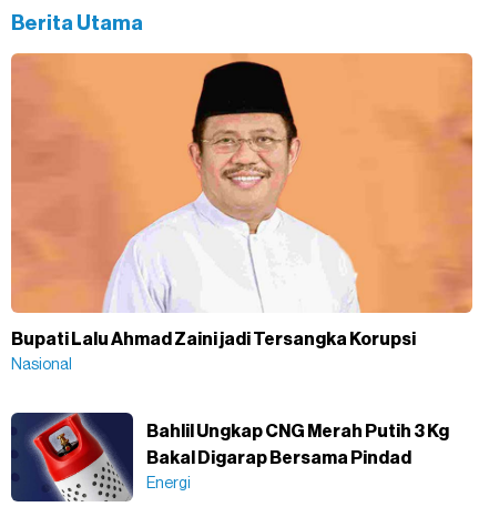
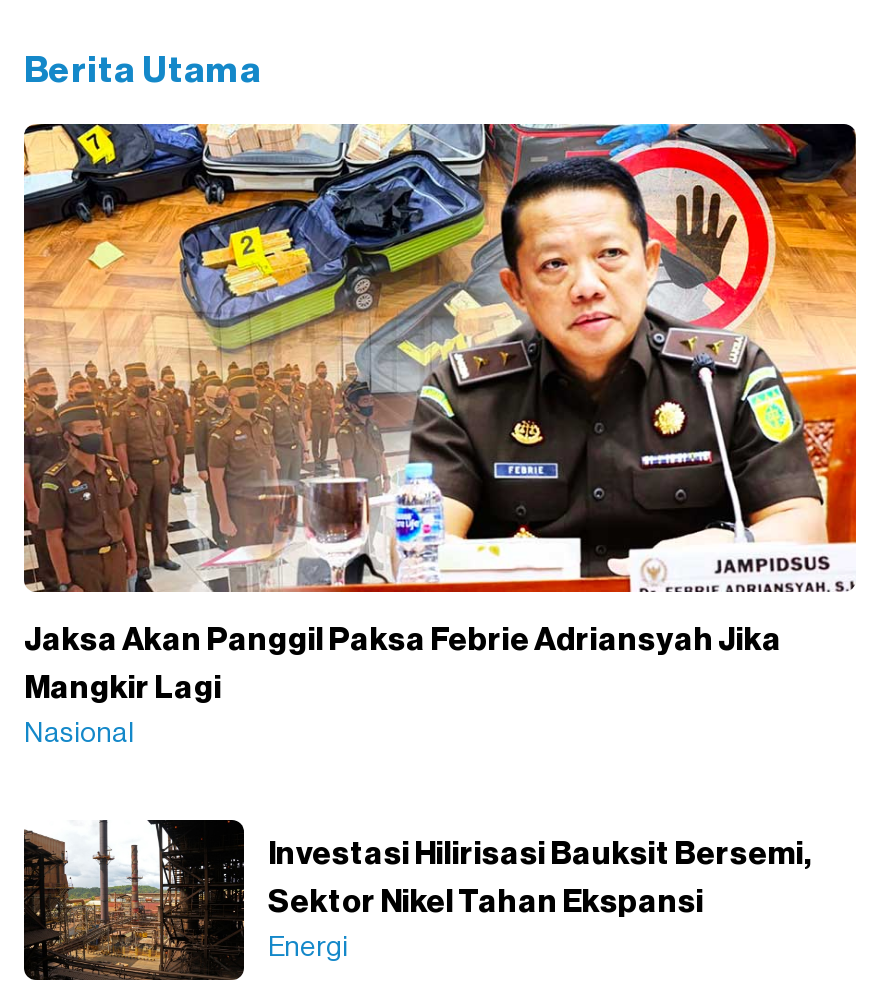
[10,52,473,349] [image] | Bupati Lalu Ahmad Zaini jadi Tersangka Korupsi -> [22,122,858,704] [image] | Jaksa Akan Panggil Paksa Febrie Adriansyah Jika | Mangkir Lagi
[11,412,449,501] [image] | Bahlil Ungkap CNG Merah Putih 3 Kg -> [24,820,812,982] [image] | Investasi Hilirisasi Bauksit Bersemi,
[146,450,411,467] Bakal Digarap Bersama Pindad -> [268,886,704,918] Sektor Nikel Tahan Ekspansi

